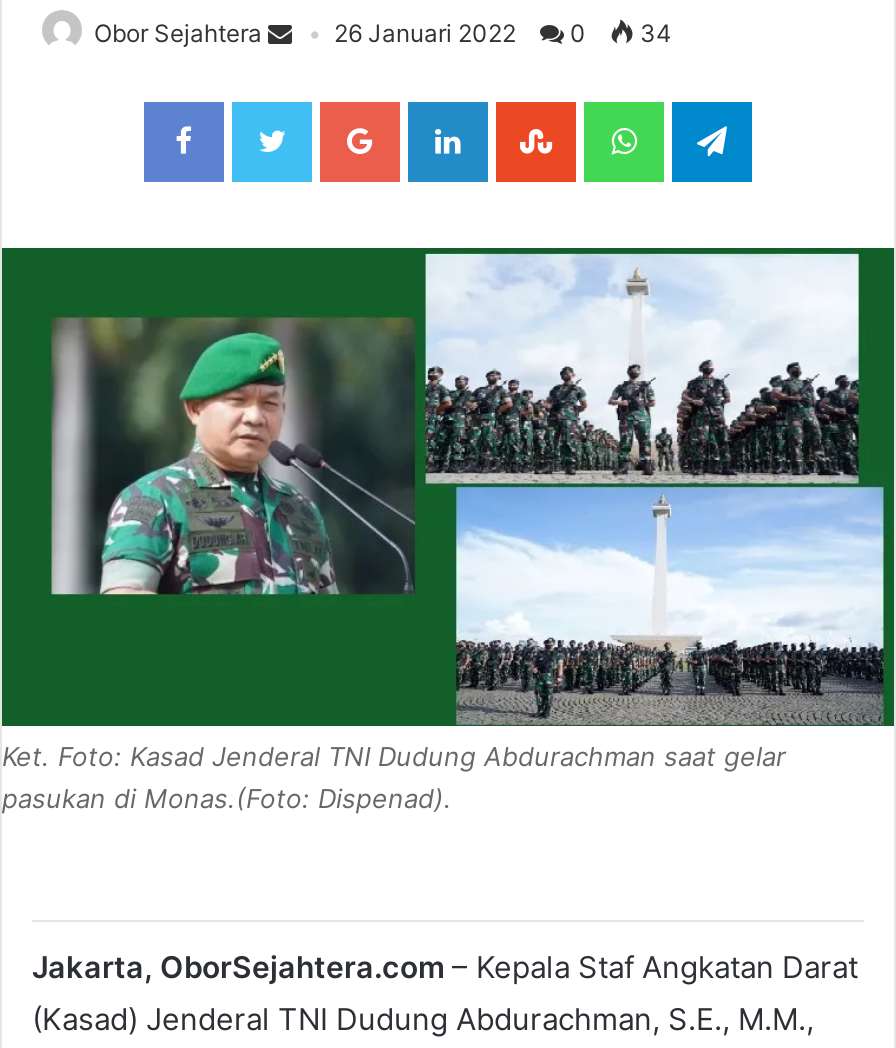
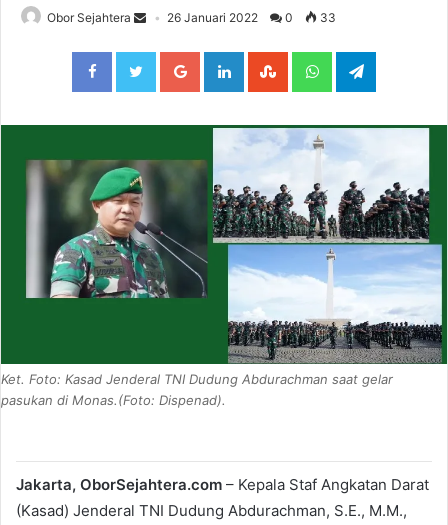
[334,17,672,47] 26 Januari 2022 0 34 -> [167,10,336,25] 26 Januari 2022 0 33

